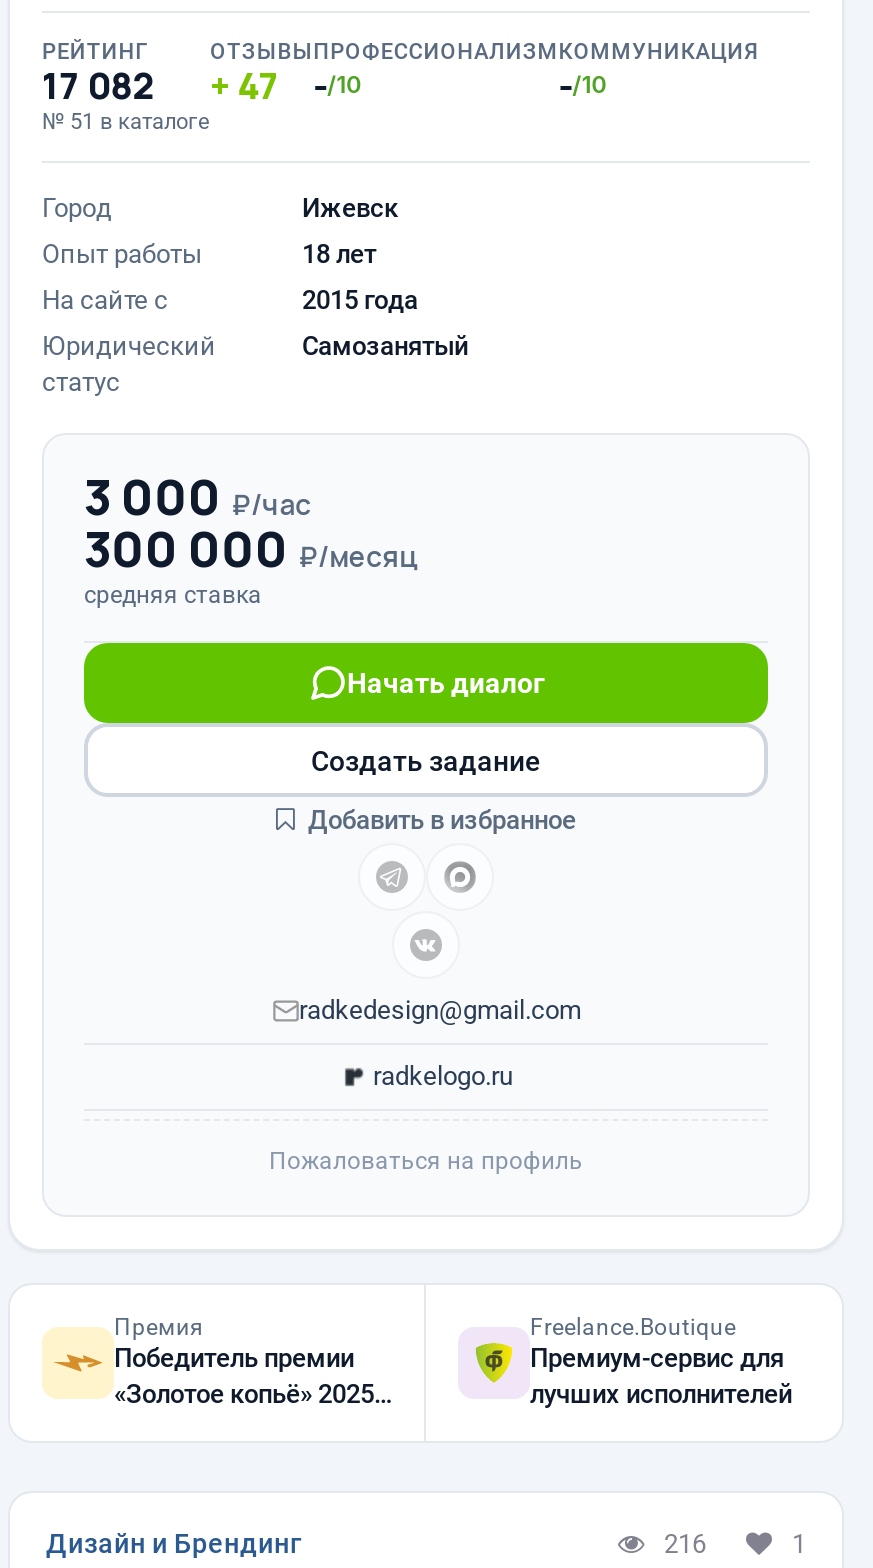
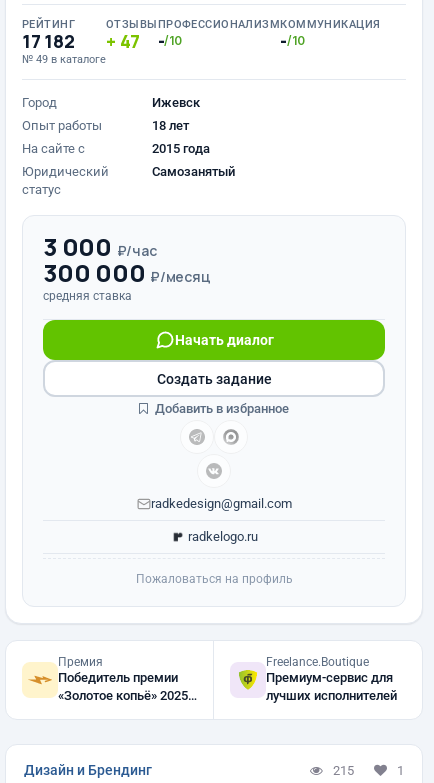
[42,61,362,109] 17 082 47 -/10 -> [22,29,182,53] 17 182 47 -/10
[42,109,210,135] № 51 в каталоге -> [22,53,106,66] № 49 в каталоге
[664,1528,706,1558] 216 -> [333,762,354,777] 215

